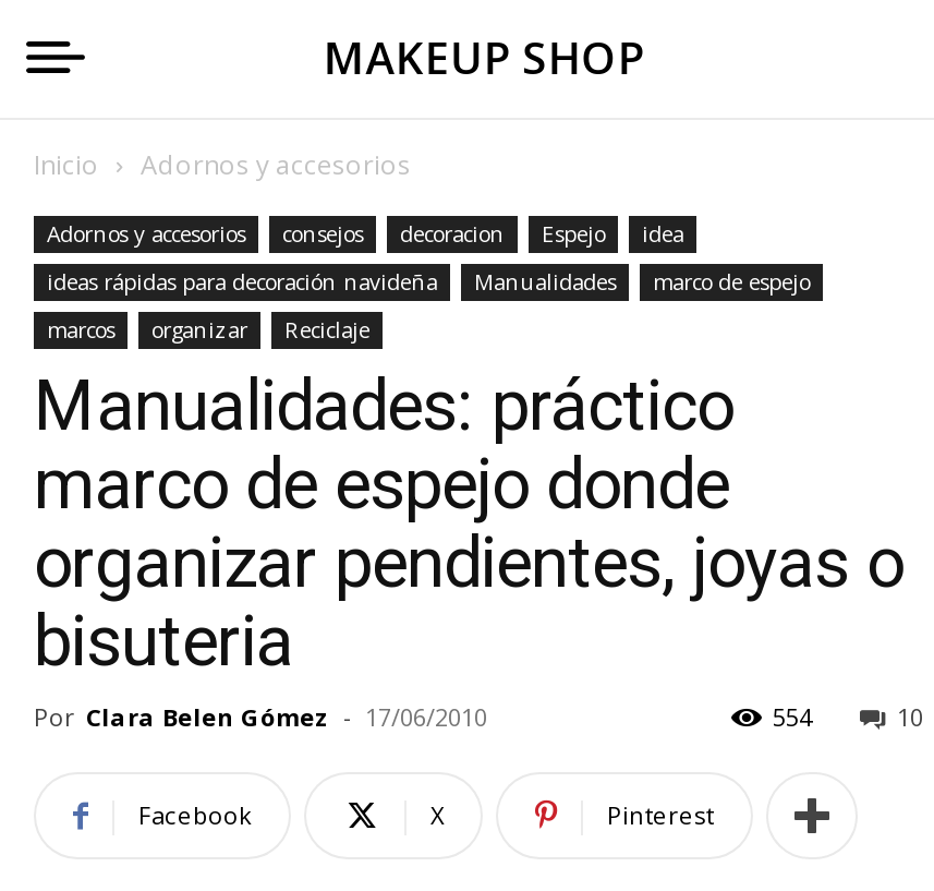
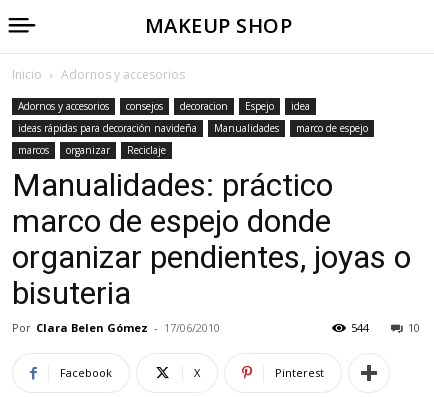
[773,700,812,733] 554 -> [351,320,369,335] 544

